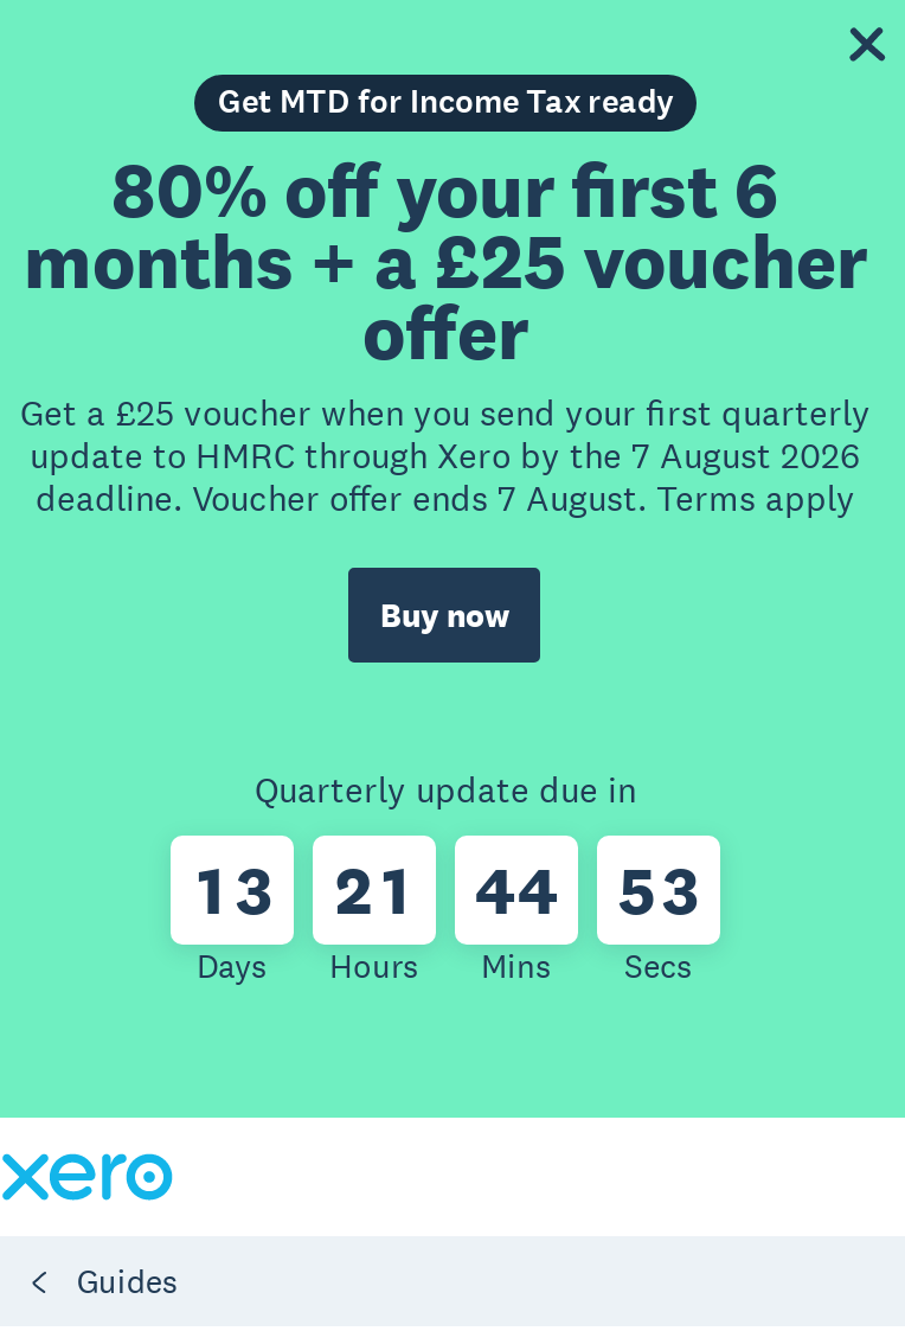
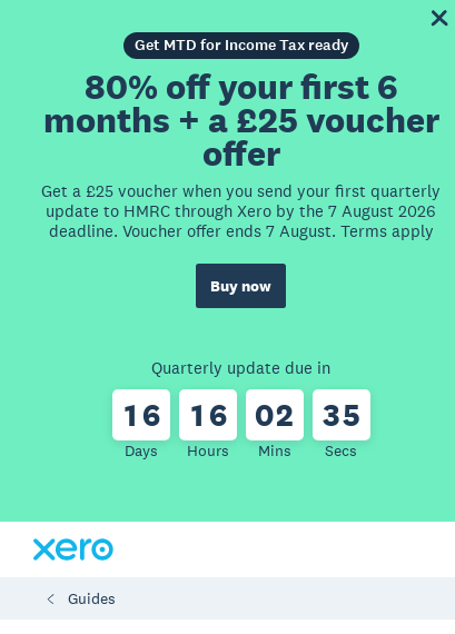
[198,847,271,933] 1 3 -> [125,395,160,435] 1 6
[335,847,409,933] 2 1 -> [192,395,227,435] 1 6
[475,847,558,933] 44 -> [255,395,293,435] 0 2
[618,847,698,933] 5 3 -> [323,395,360,435] 3 5

